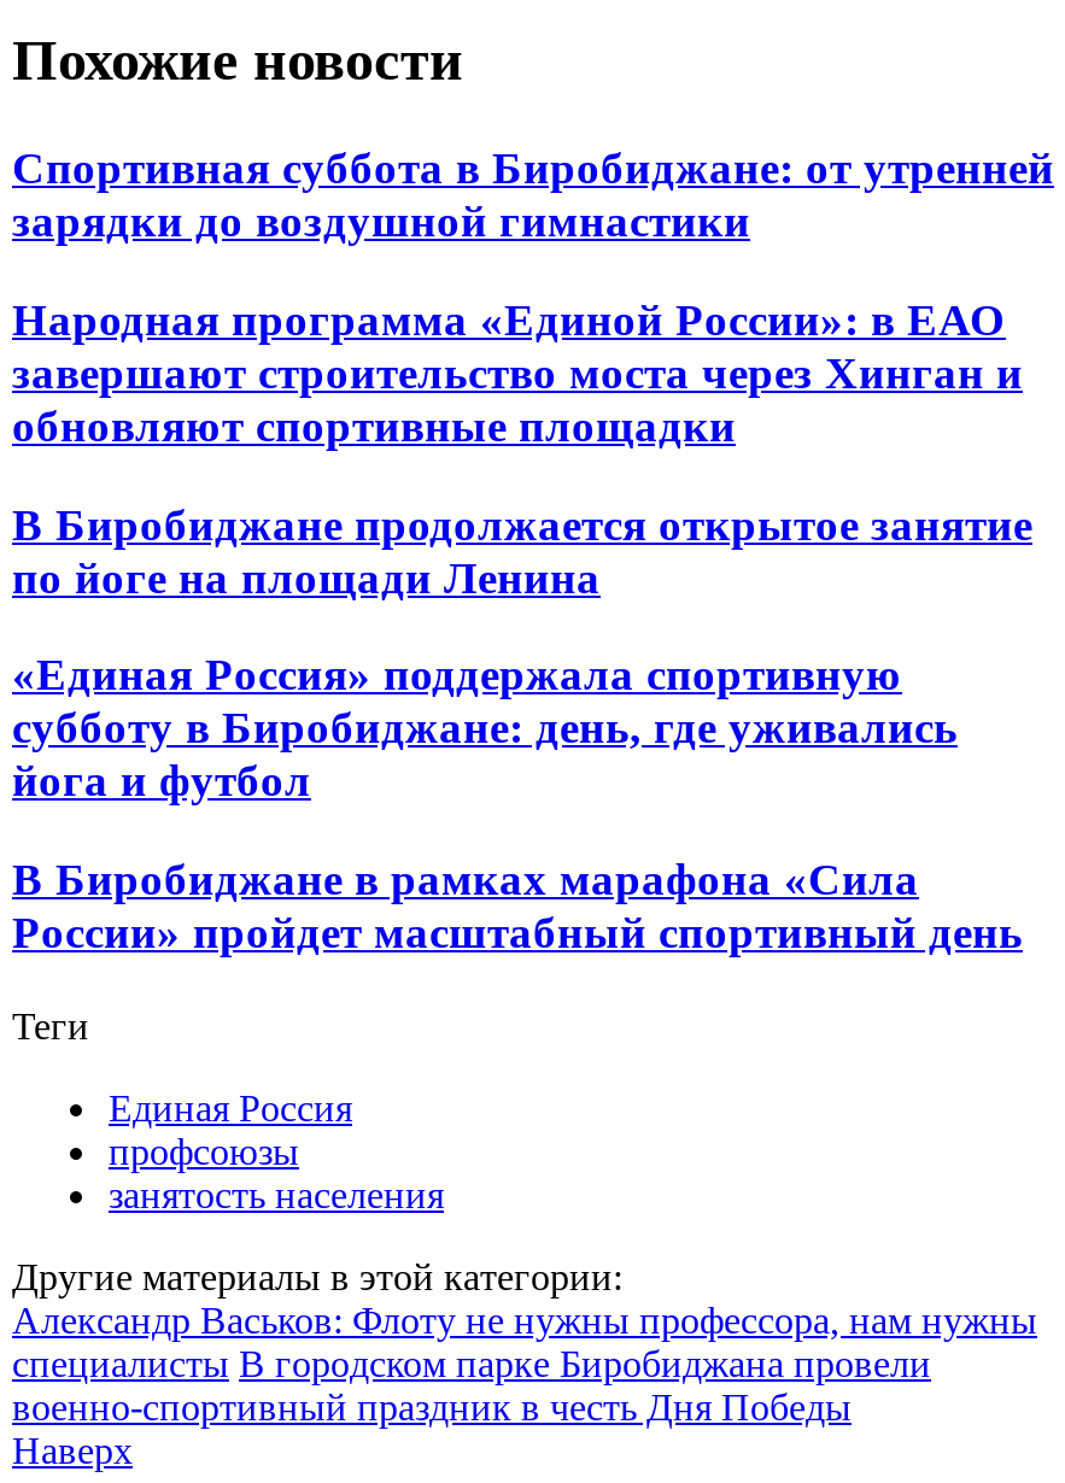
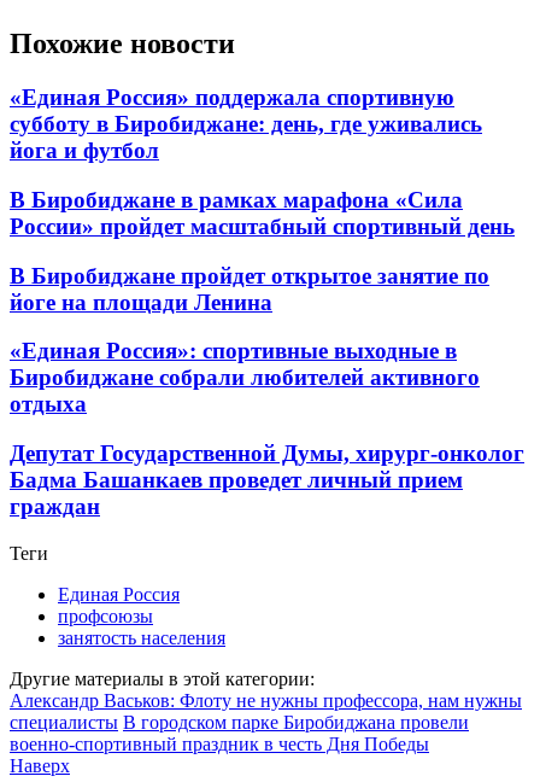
[12,143,1054,602] Спортивная суббота в Биробиджане: от утренней | зарядки до воздушной гимнастики | Народная программа «Единой России»: в ЕАО | завершают строительство моста через Хинган и | обновляют спортивные площадки | В Биробиджане продолжается открытое занятие | по йоге на площади Ленина -> none
moved [12,649,1023,958] -> [10,85,515,239]: «Единая Россия» поддержала спортивную | субботу в Биробиджане: день, где уживались | йога и футбол | В Биробиджане в рамках марафона «Сила | России» пройдет масштабный спортивный день
none -> [10,263,524,519] В Биробиджане пройдет открытое занятие по | йоге на площади Ленина | «Единая Россия»: спортивные выходные в | Биробиджане собрали любителей активного | отдыха | Депутат Государственной Думы, хирург-онколог | Бадма Башанкаев проведет личный прием | граждан

